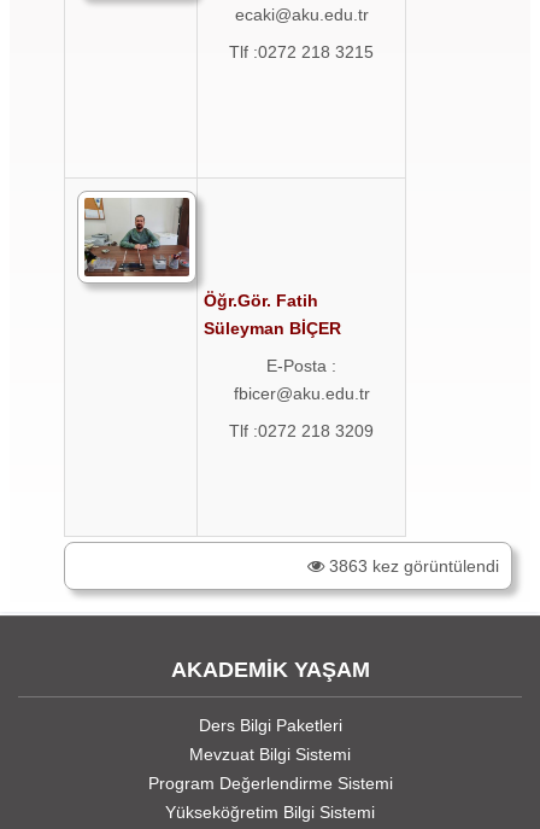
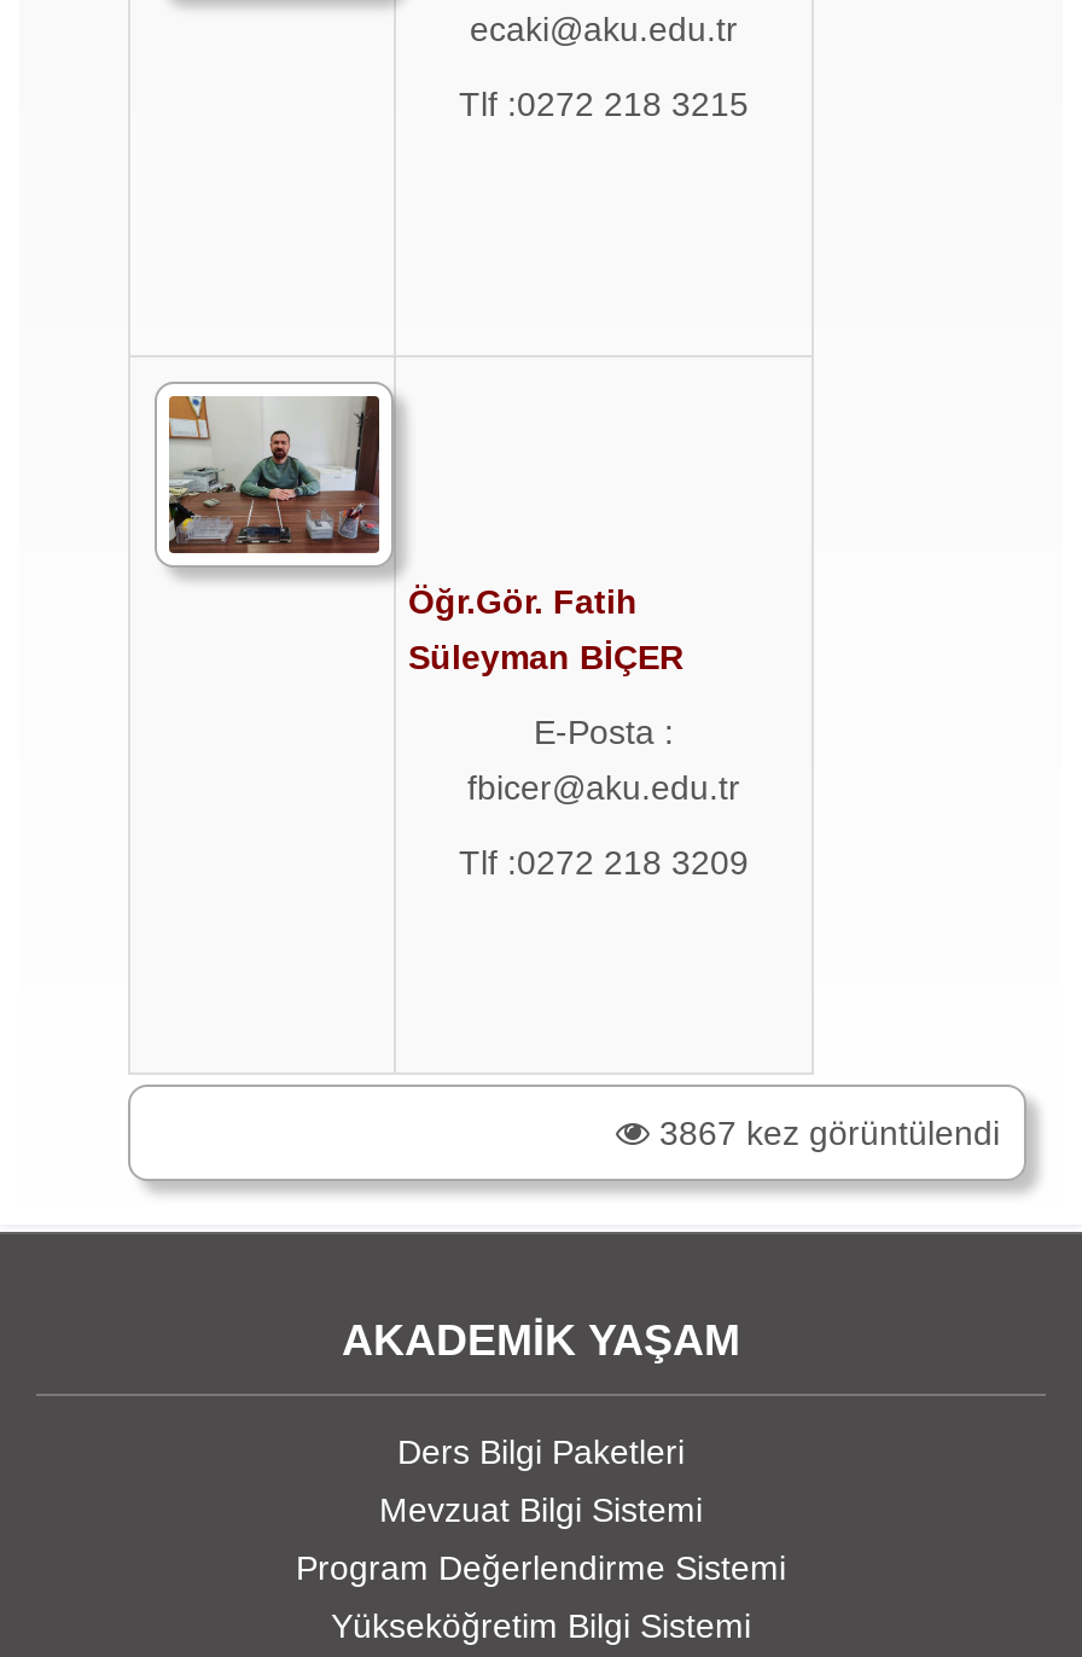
[324,556,499,575] 3863 kez görüntülendi -> [650,1113,1000,1152] 3867 kez görüntülendi

